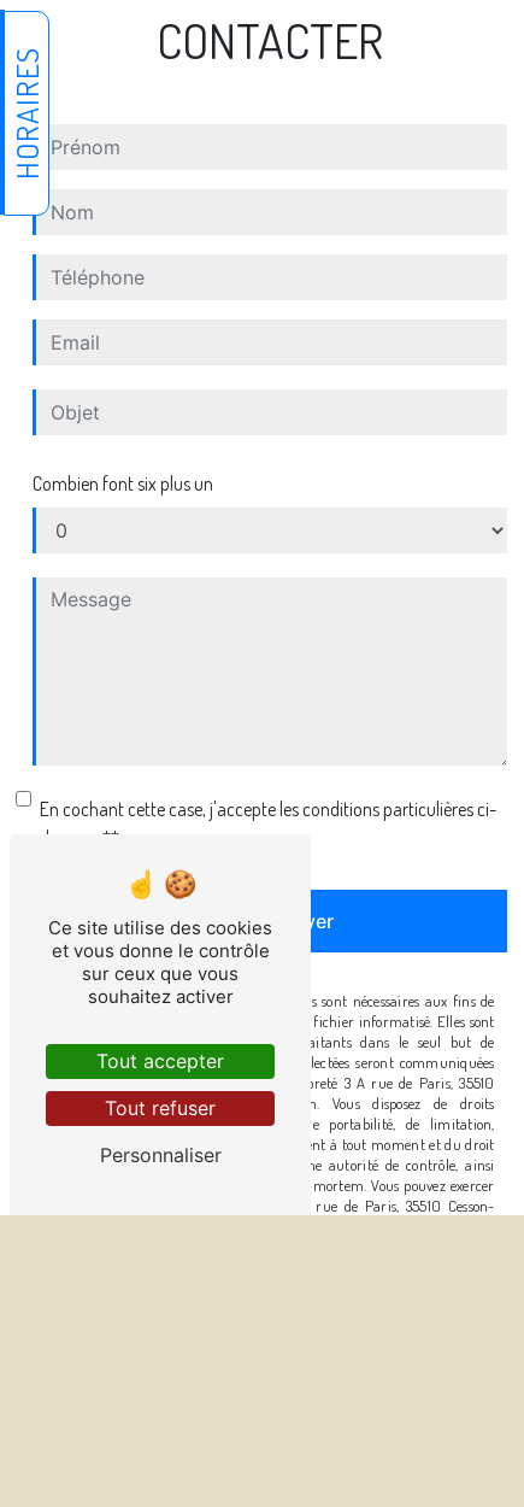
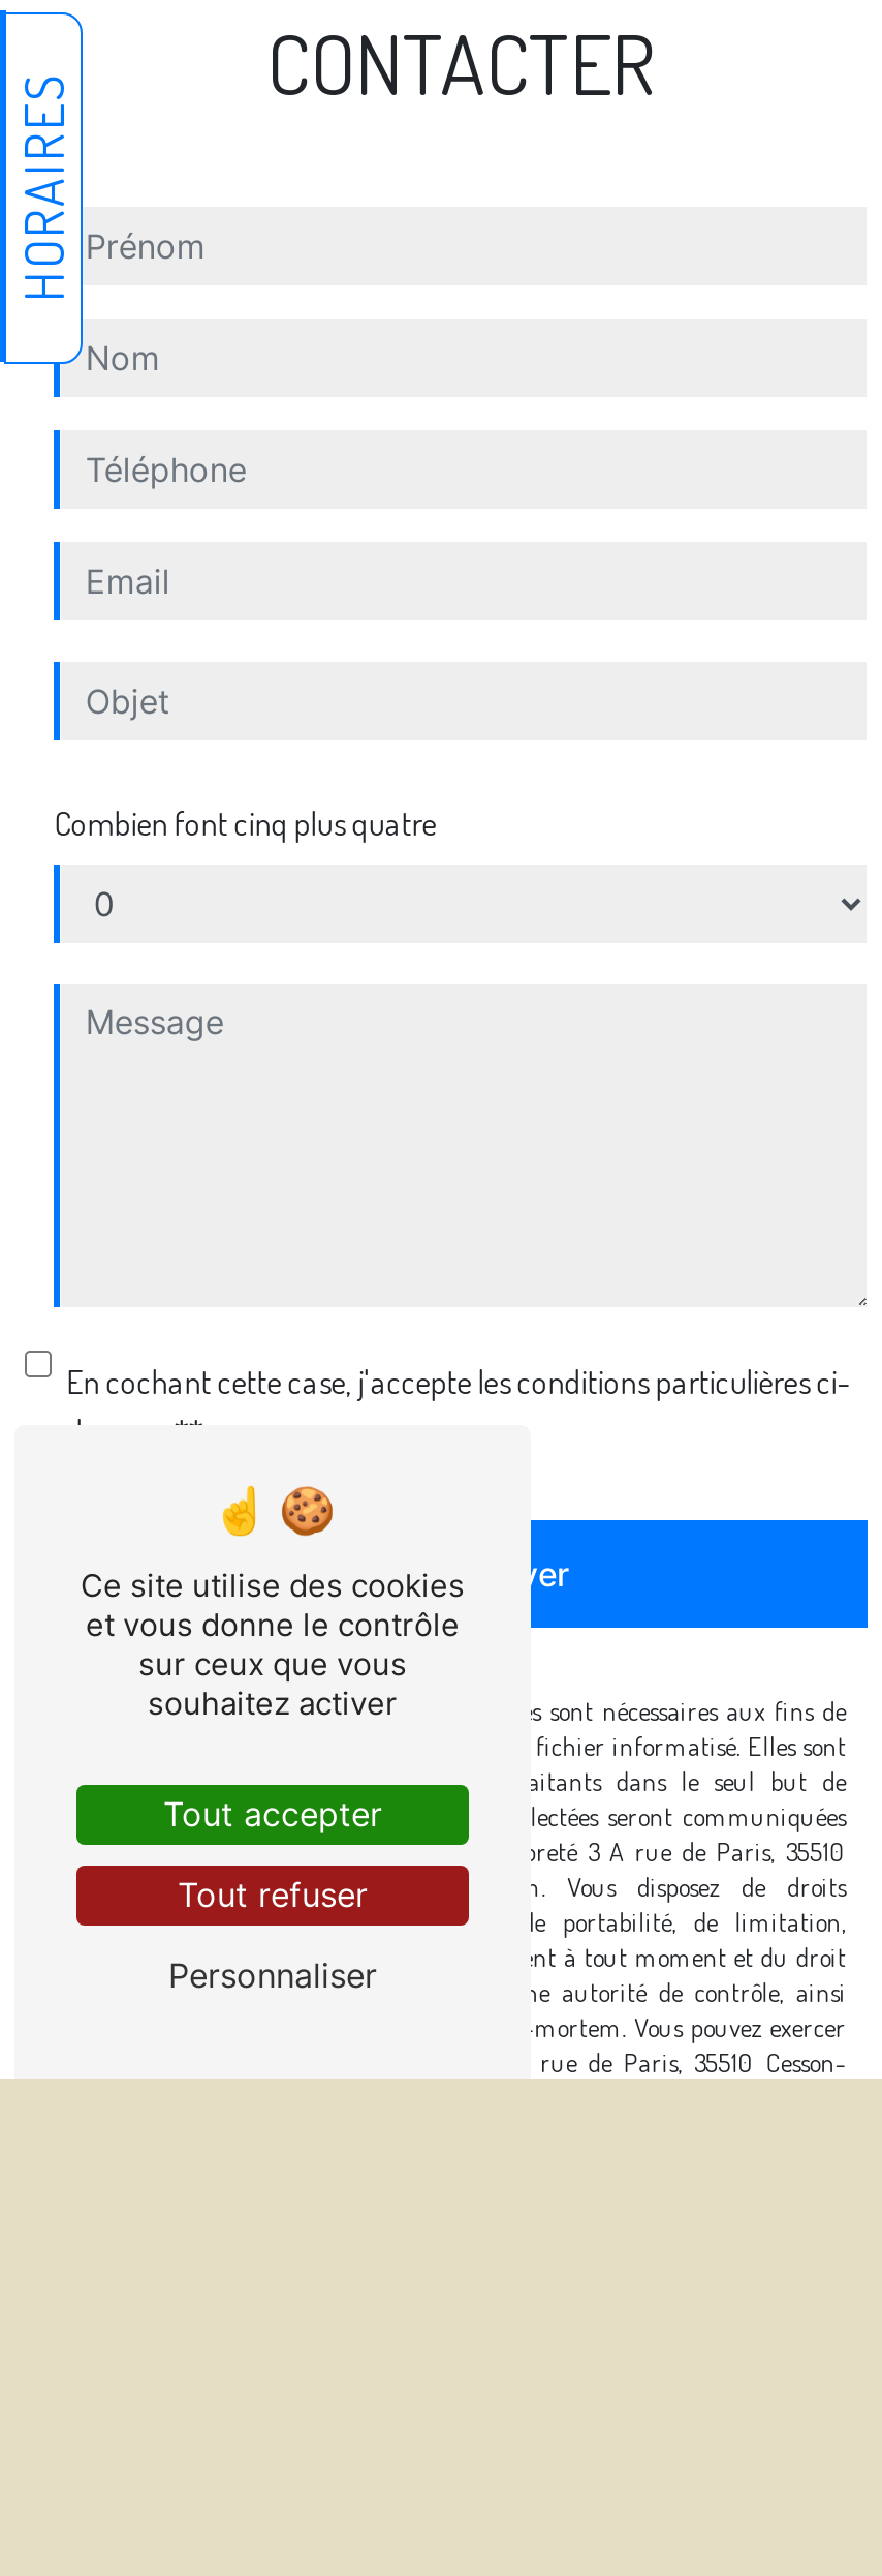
[33,471,214,495] Combien font six plus un -> [55,802,437,844] Combien font cinq plus quatre

